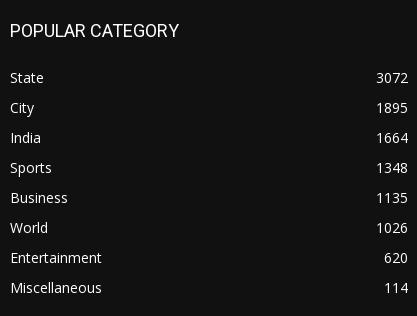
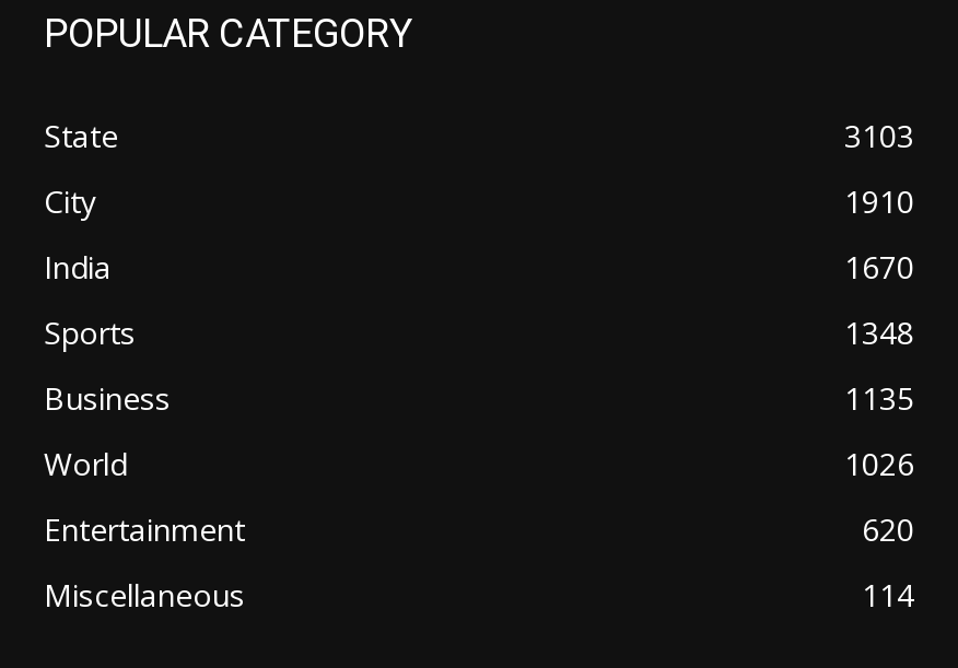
[376,68,408,87] 3072 -> [844,114,914,156] 3103
[376,98,408,117] 1895 -> [844,180,914,222] 1910
[376,128,408,147] 1664 -> [844,246,914,287] 1670

